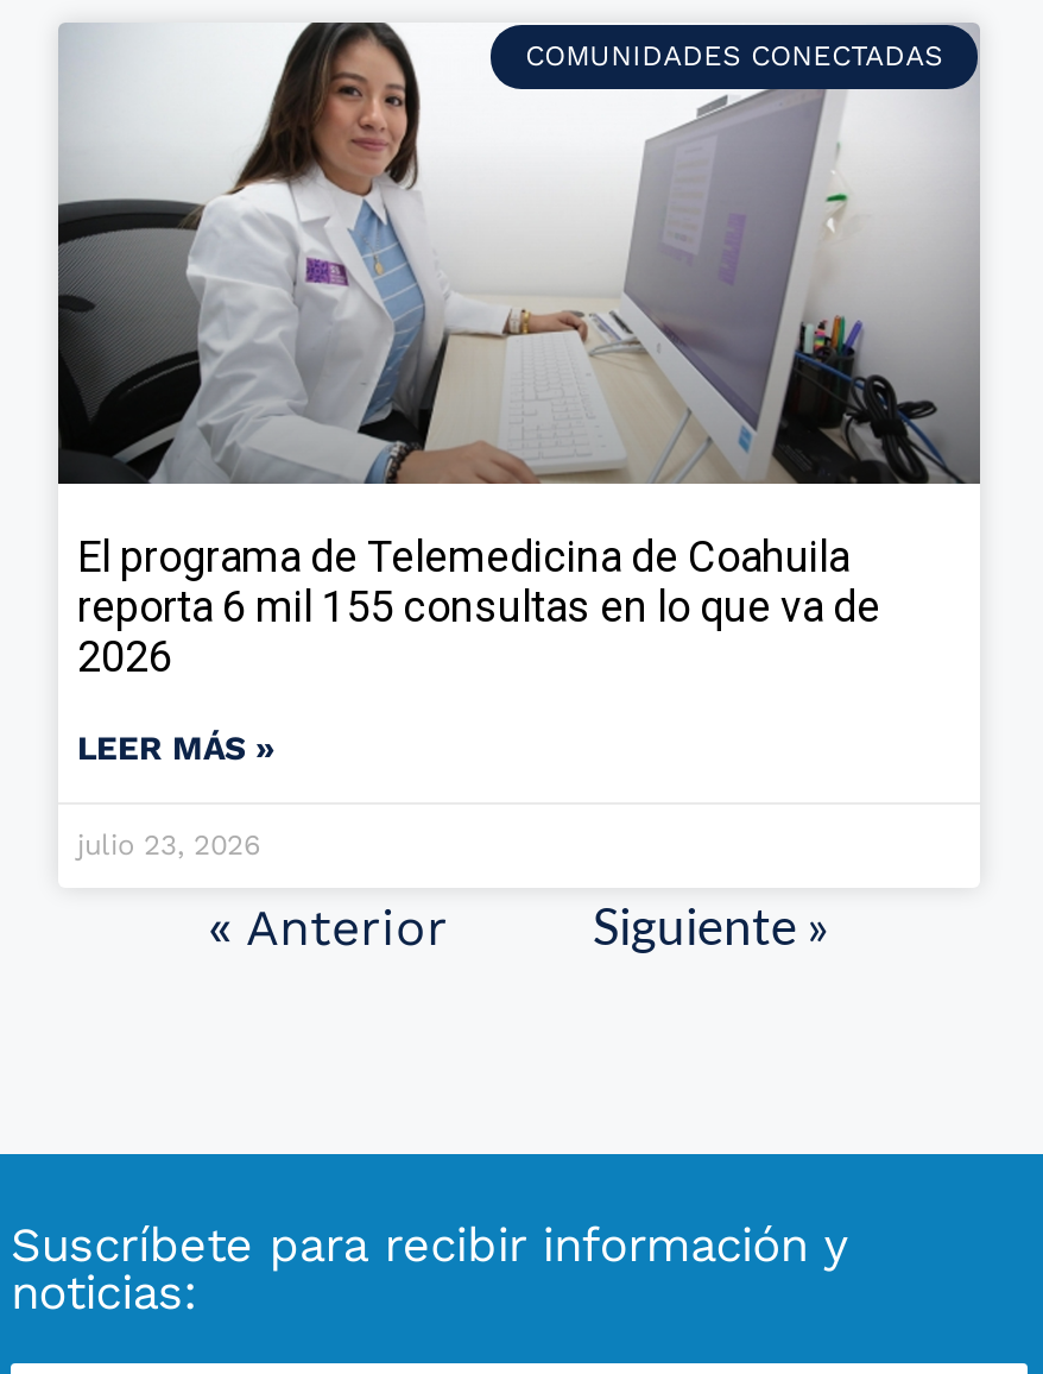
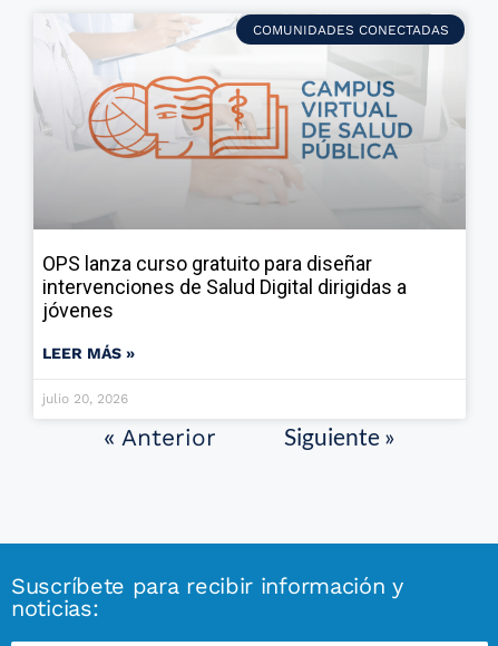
[56,19,980,681] [image] | El programa de Telemedicina de Coahuila | reporta 6 mil 155 consultas en lo que va de | 2026 -> [33,13,465,322] [image] | OPS lanza curso gratuito para diseñar | intervenciones de Salud Digital dirigidas a | jóvenes
[77,828,260,862] julio 23, 2026 -> [42,391,128,407] julio 20, 2026

